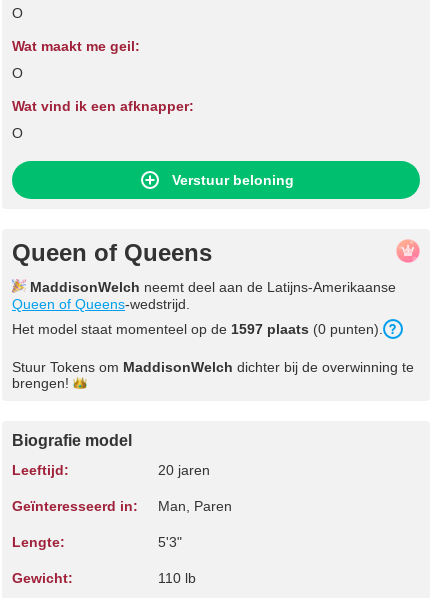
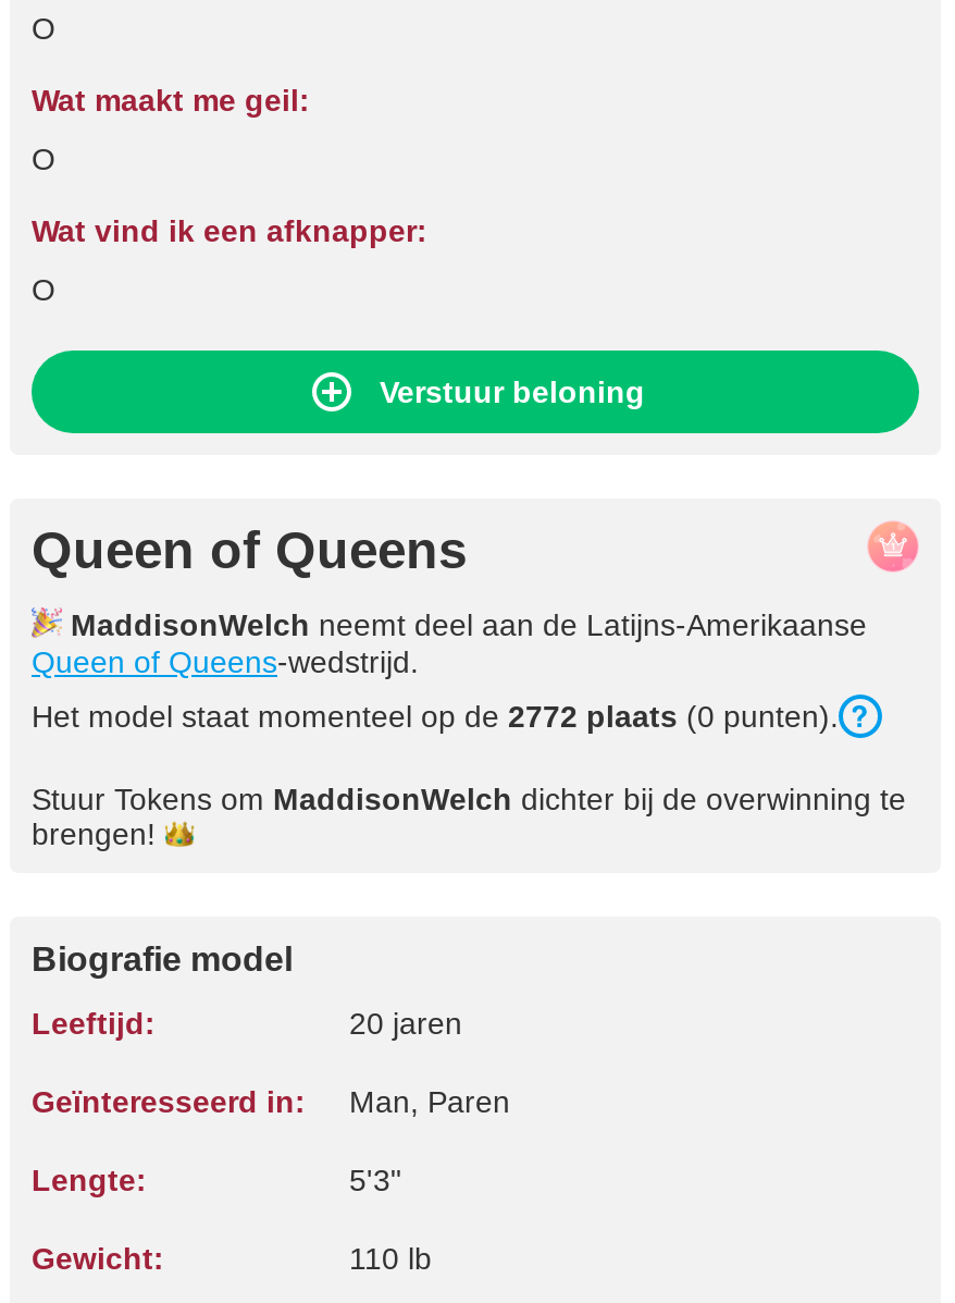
[12,321,383,337] Het model staat momenteel op de 1597 plaats (0 punten). -> [32,699,839,734] Het model staat momenteel op de 2772 plaats (0 punten).

